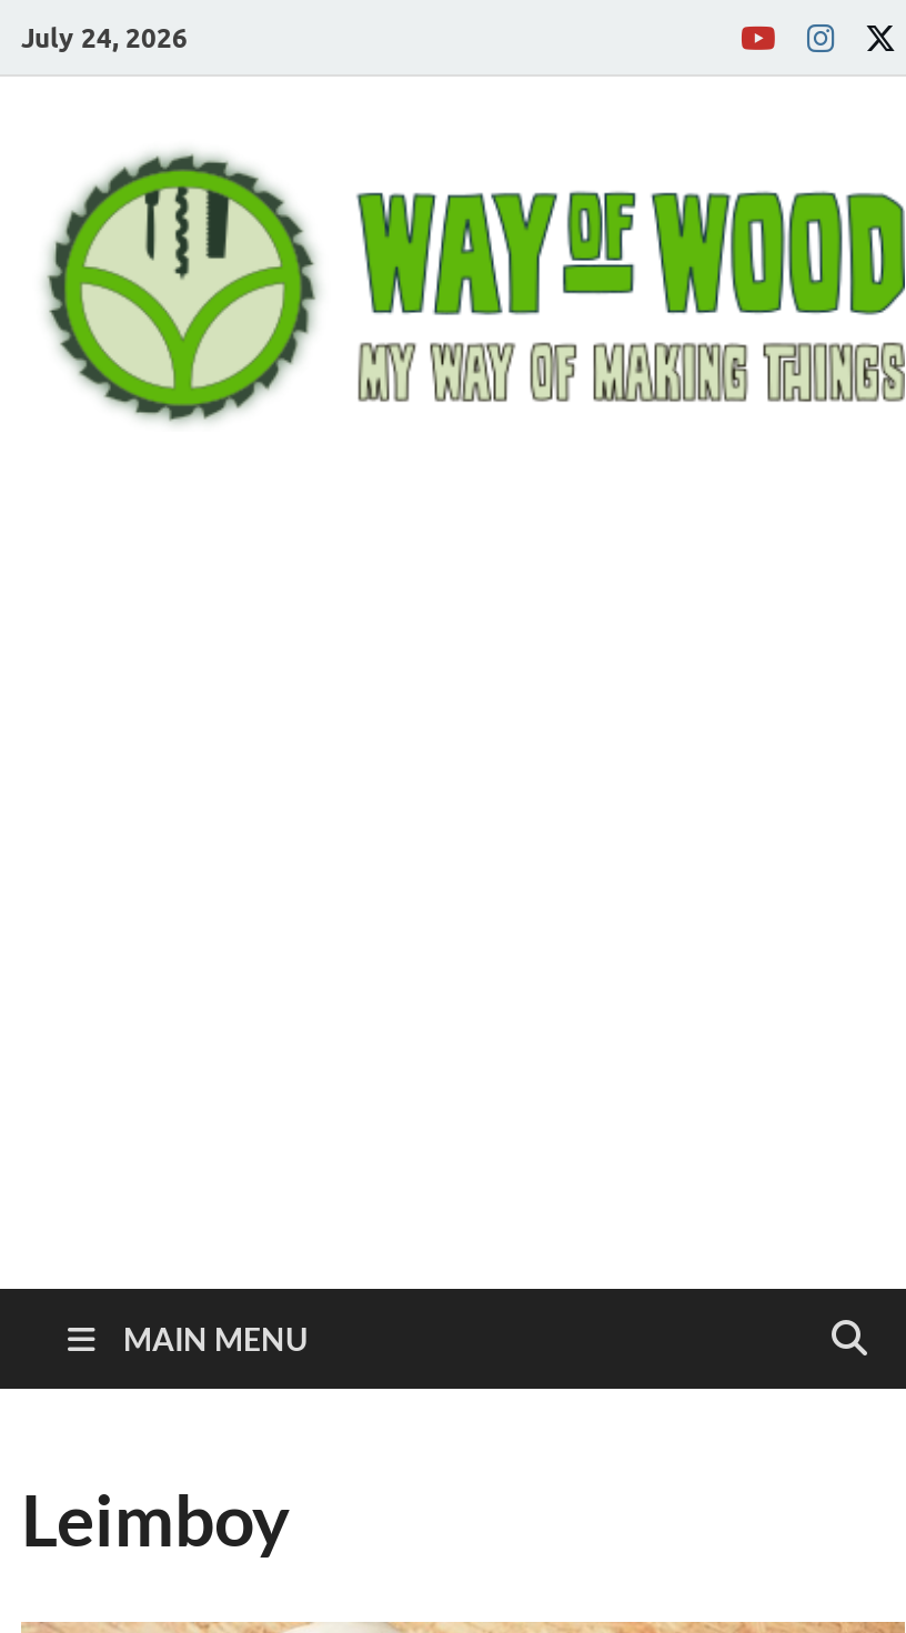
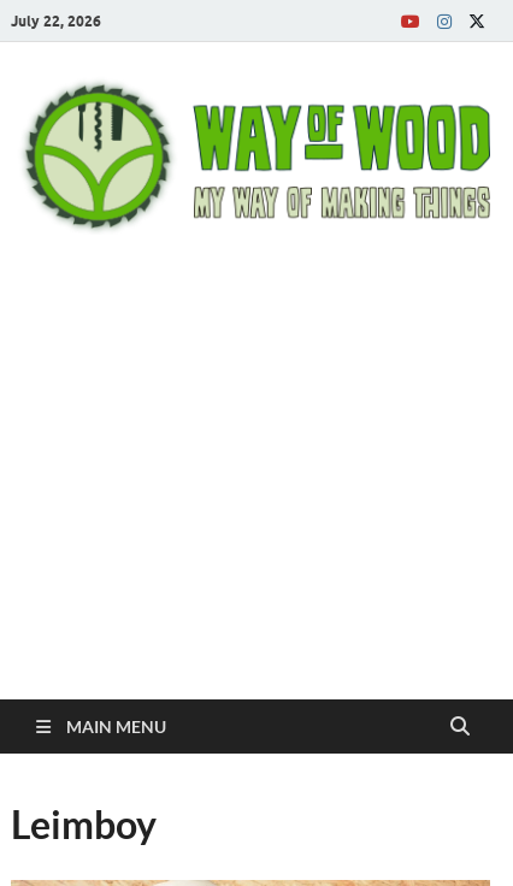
[21,20,188,53] July 24, 2026 -> [11,11,101,29] July 22, 2026

